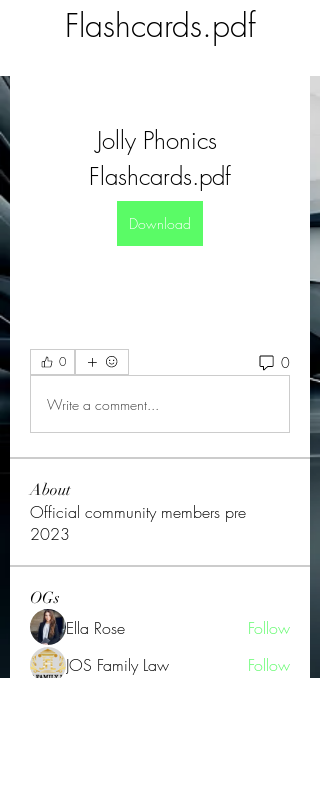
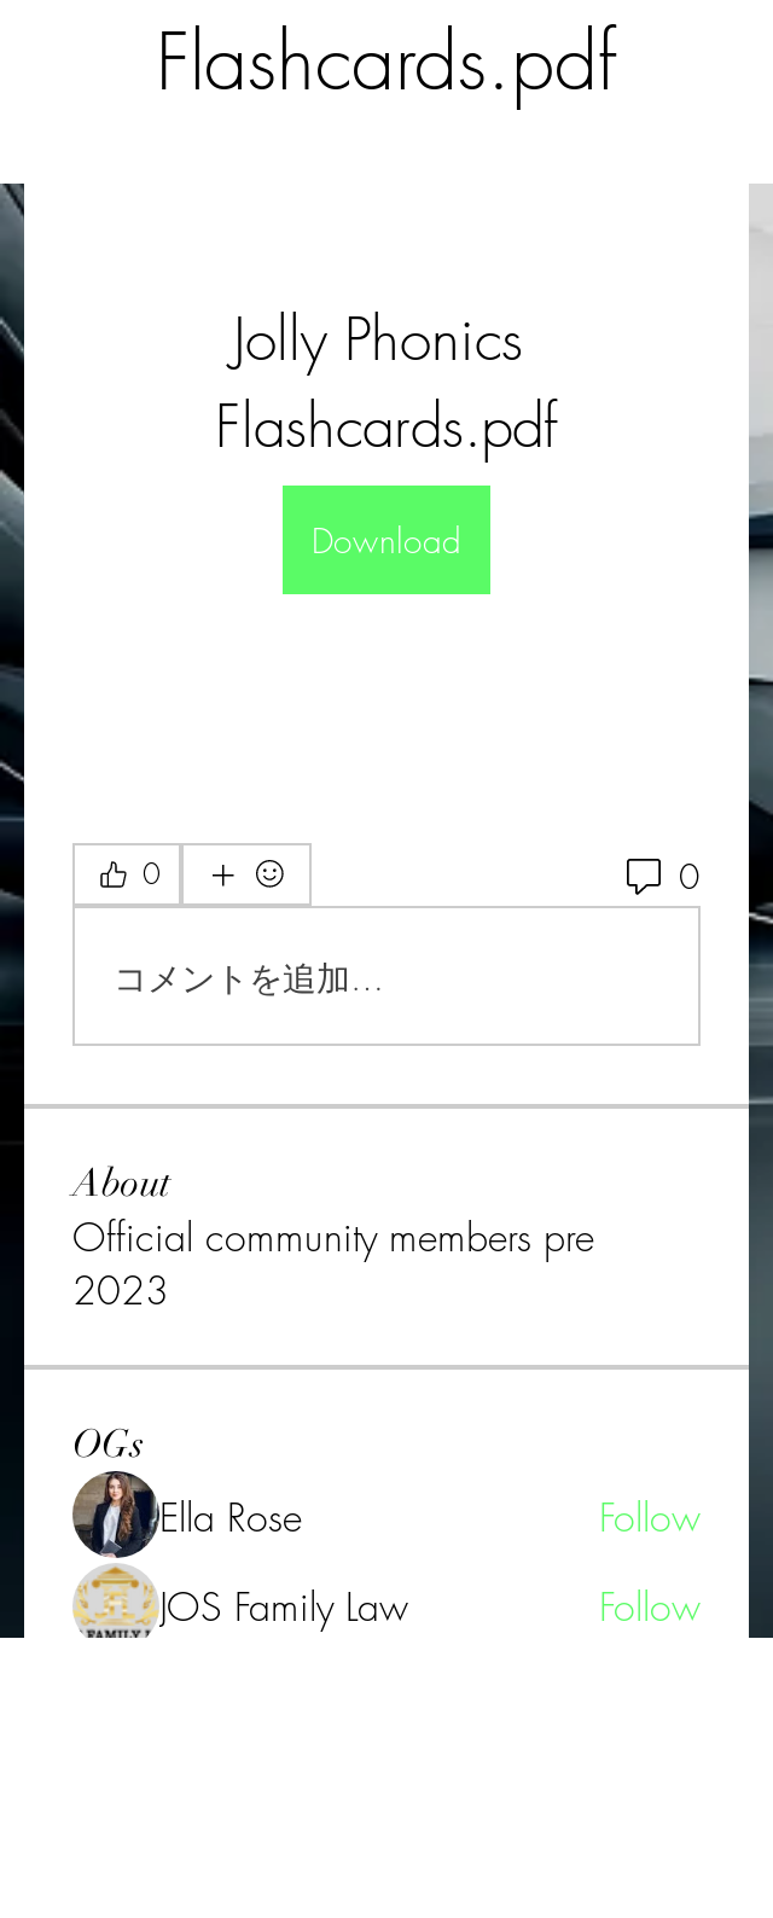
[47,394,159,413] Write a comment... -> [114,953,384,999] コメントを追加…

